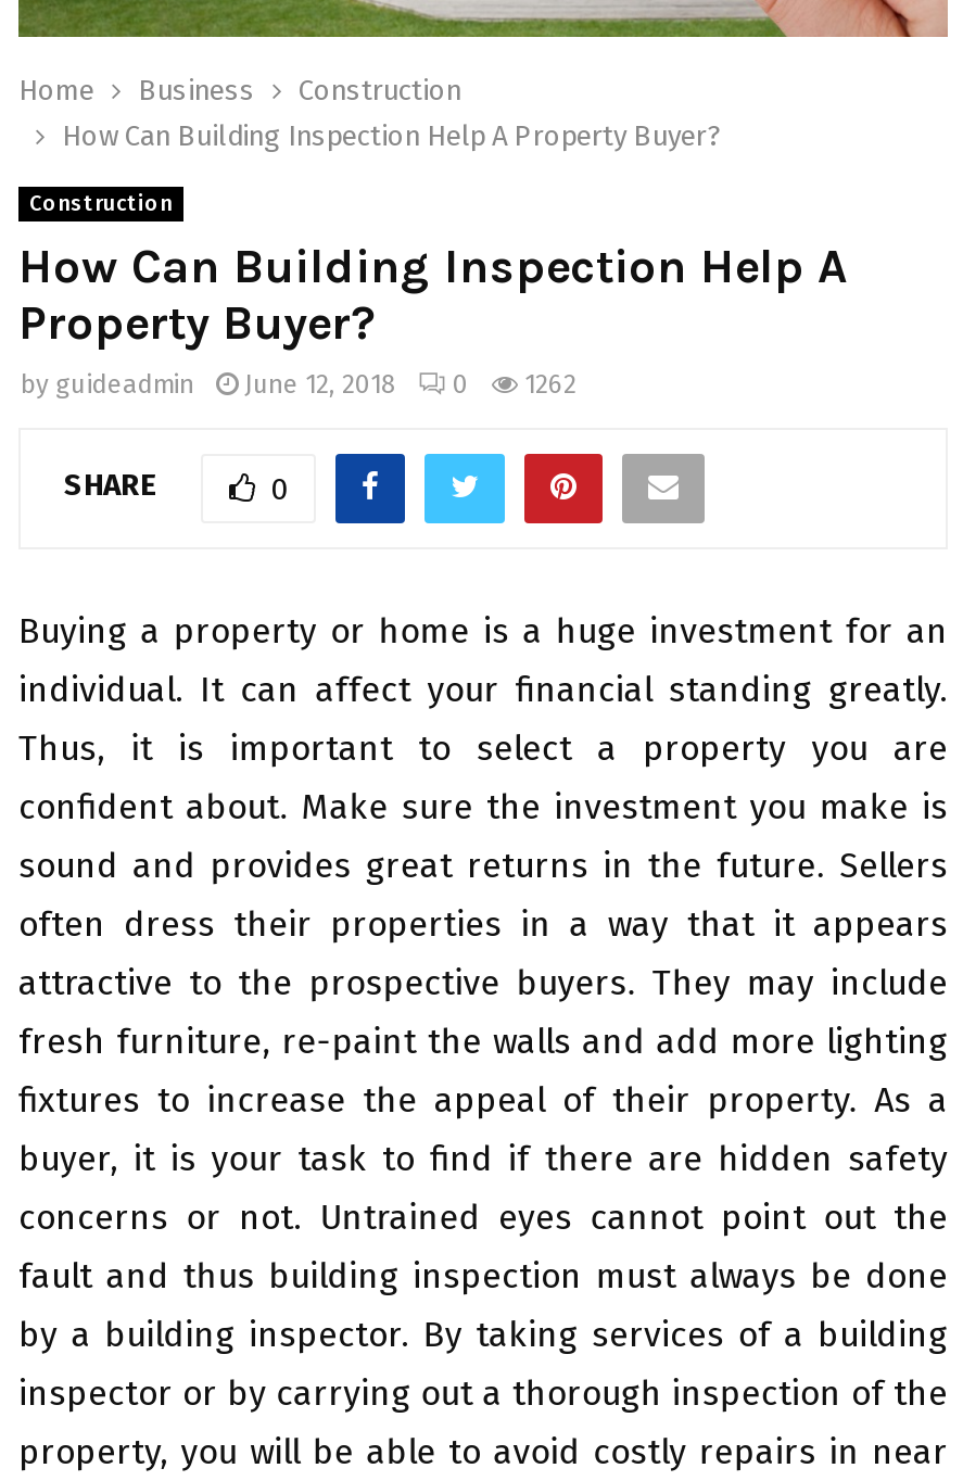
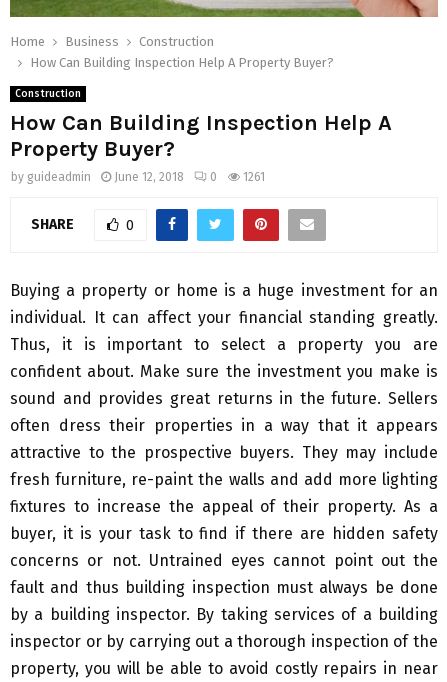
[21,369,576,399] by guideadmin June 12, 2018 0 1262 -> [11,170,265,184] by guideadmin June 12, 2018 0 1261

